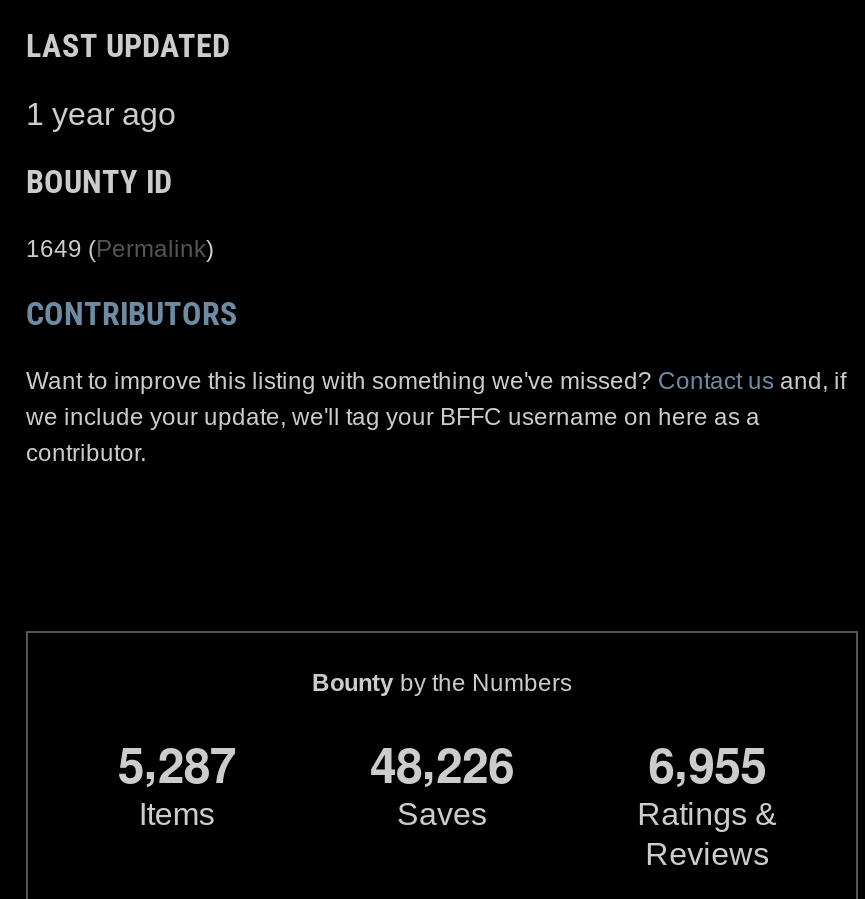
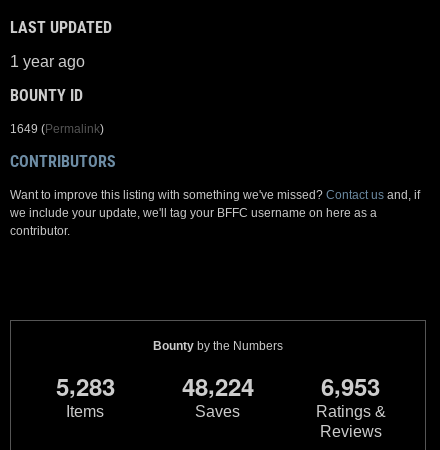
[118,725,236,796] 5,287 -> [56,367,115,403] 5,283
[370,725,514,796] 48,226 -> [182,367,254,403] 48,224
[648,725,766,796] 6,955 -> [321,367,380,403] 6,953

